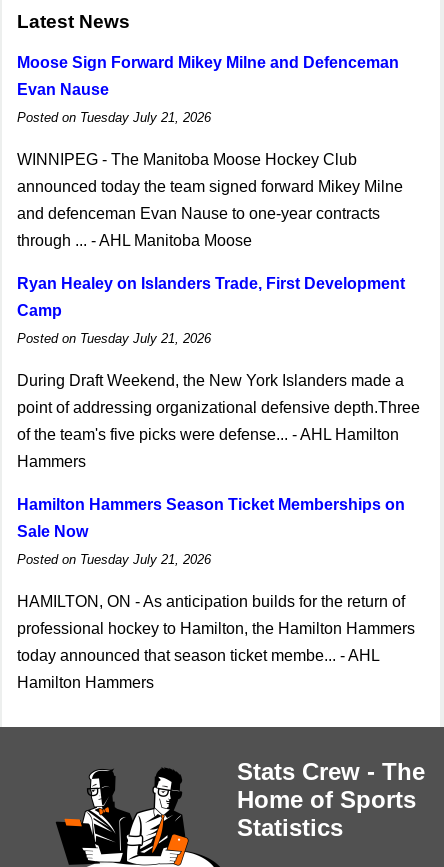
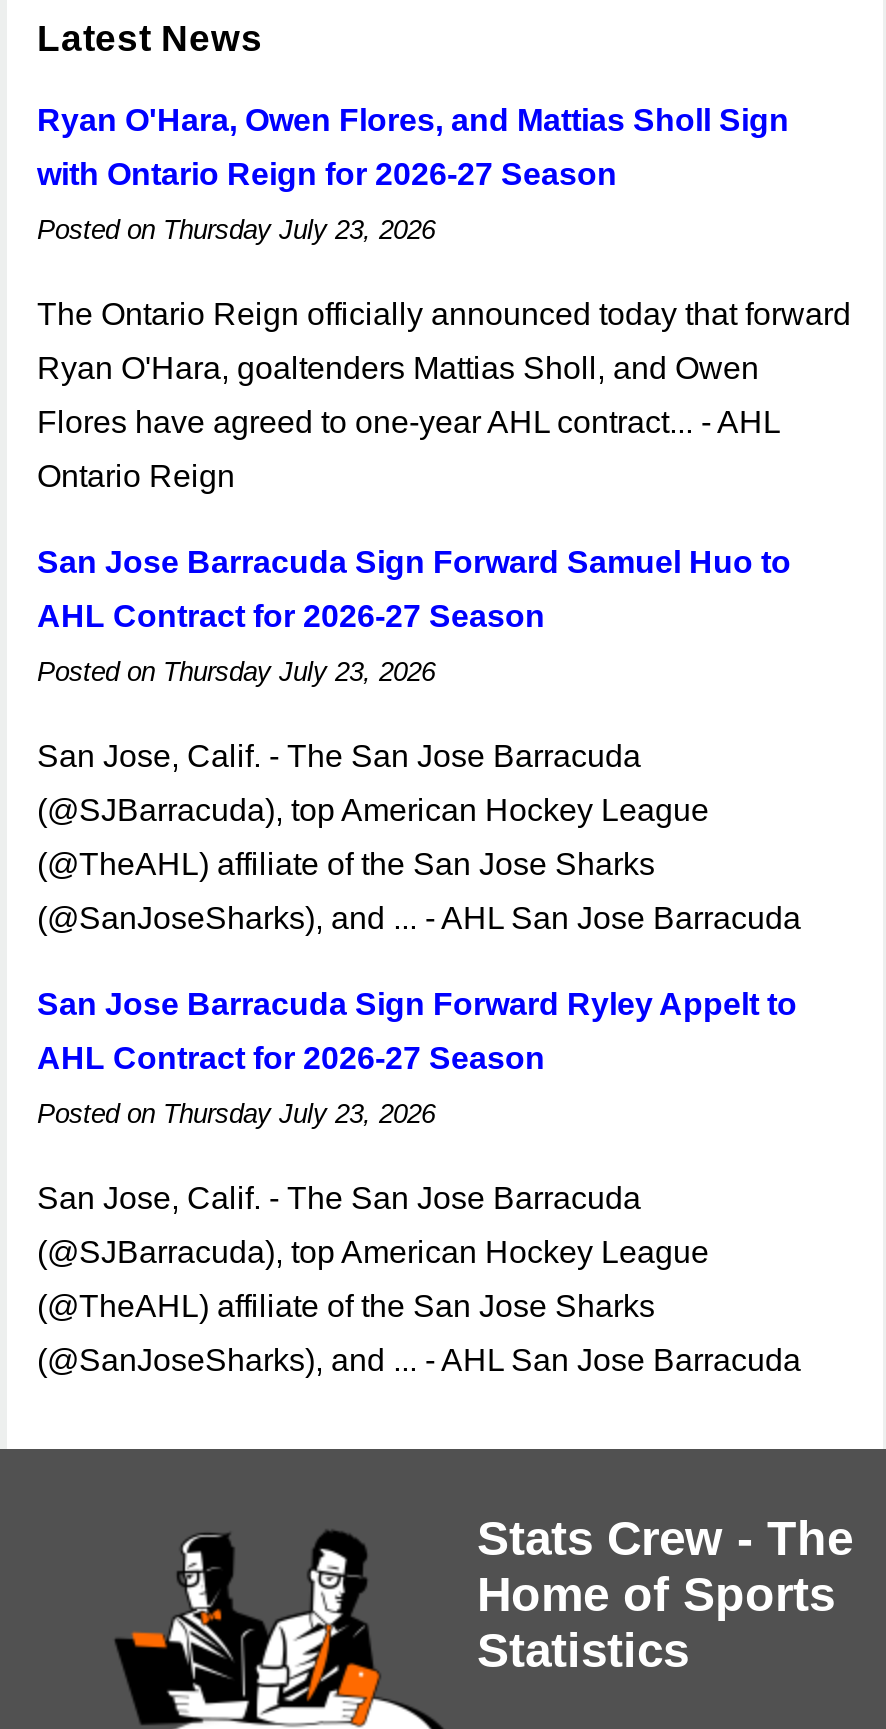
[17,54,399,71] Moose Sign Forward Mikey Milne and Defenceman -> [37,103,789,137] Ryan O'Hara, Owen Flores, and Mattias Sholl Sign
[17,81,109,98] Evan Nause -> [37,157,617,191] with Ontario Reign for 2026-27 Season
[17,110,211,125] Posted on Tuesday July 21, 2026 -> [37,215,435,245] Posted on Thursday July 23, 2026
[17,151,357,168] WINNIPEG - The Manitoba Moose Hockey Club -> [37,297,851,331] The Ontario Reign officially announced today that forward
[17,178,403,195] announced today the team signed forward Mikey Milne -> [37,351,759,385] Ryan O'Hara, goaltenders Mattias Sholl, and Owen
[17,205,380,222] and defenceman Evan Nause to one-year contracts -> [37,405,779,439] Flores have agreed to one-year AHL contract... - AHL
[17,232,252,249] through ... - AHL Manitoba Moose -> [37,459,235,493] Ontario Reign
[17,275,405,292] Ryan Healey on Islanders Trade, First Development -> [37,545,791,579] San Jose Barracuda Sign Forward Samuel Huo to
[17,302,62,319] Camp -> [37,599,545,633] AHL Contract for 2026-27 Season
[17,331,211,346] Posted on Tuesday July 21, 2026 -> [37,657,435,687] Posted on Thursday July 23, 2026
[17,372,404,389] During Draft Weekend, the New York Islanders made a -> [37,739,641,773] San Jose, Calif. - The San Jose Barracuda
[17,399,420,416] point of addressing organizational defensive depth.Three -> [37,793,709,827] (@SJBarracuda), top American Hockey League
[17,426,399,443] of the team's five picks were defense... - AHL Hamilton -> [37,847,655,881] (@TheAHL) affiliate of the San Jose Sharks
[17,453,86,470] Hammers -> [37,901,801,935] (@SanJoseSharks), and ... - AHL San Jose Barracuda
[17,496,405,513] Hamilton Hammers Season Ticket Memberships on -> [37,987,797,1021] San Jose Barracuda Sign Forward Ryley Appelt to
[17,523,88,540] Sale Now -> [37,1041,545,1075] AHL Contract for 2026-27 Season
[17,552,211,567] Posted on Tuesday July 21, 2026 -> [37,1099,435,1129] Posted on Thursday July 23, 2026
[17,593,405,610] HAMILTON, ON - As anticipation builds for the return of -> [37,1181,641,1215] San Jose, Calif. - The San Jose Barracuda
[17,620,415,637] professional hockey to Hamilton, the Hamilton Hammers -> [37,1235,709,1269] (@SJBarracuda), top American Hockey League
[17,647,379,664] today announced that season ticket membe... - AHL -> [37,1289,655,1323] (@TheAHL) affiliate of the San Jose Sharks
[17,674,154,691] Hamilton Hammers -> [37,1343,801,1377] (@SanJoseSharks), and ... - AHL San Jose Barracuda

